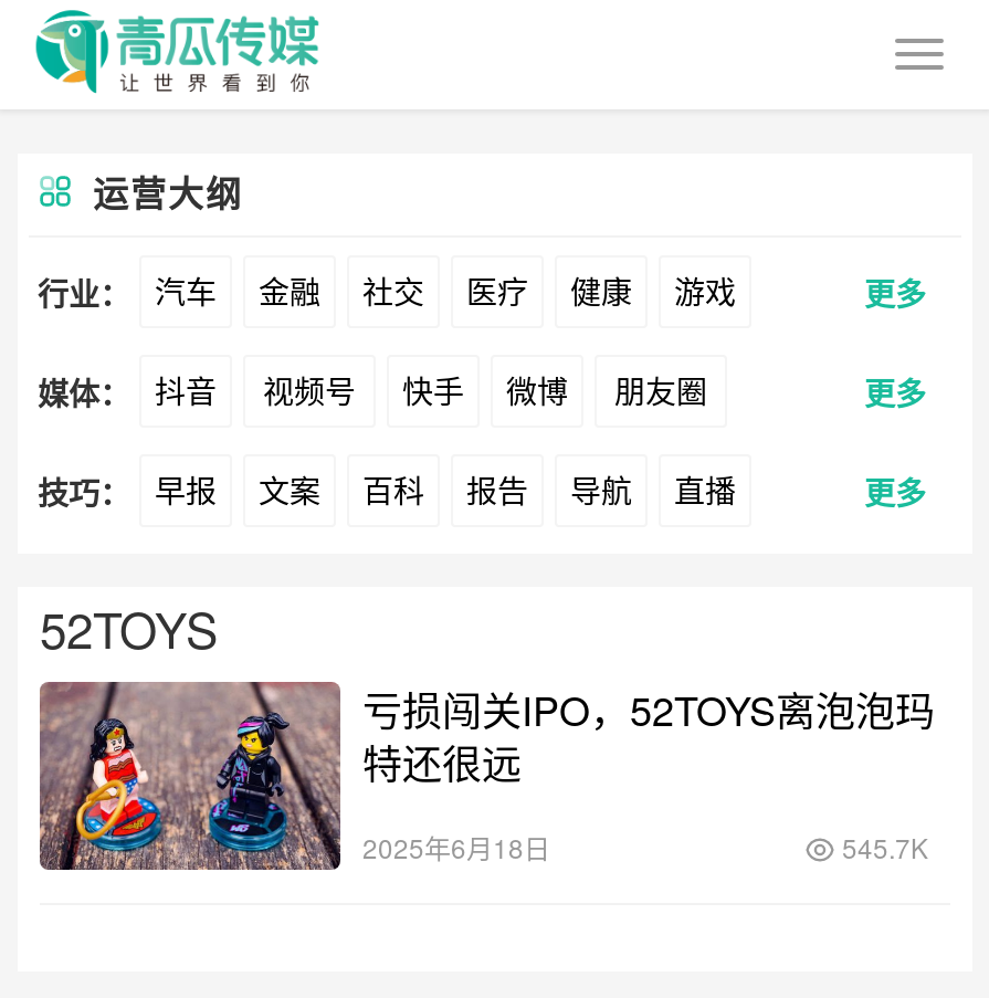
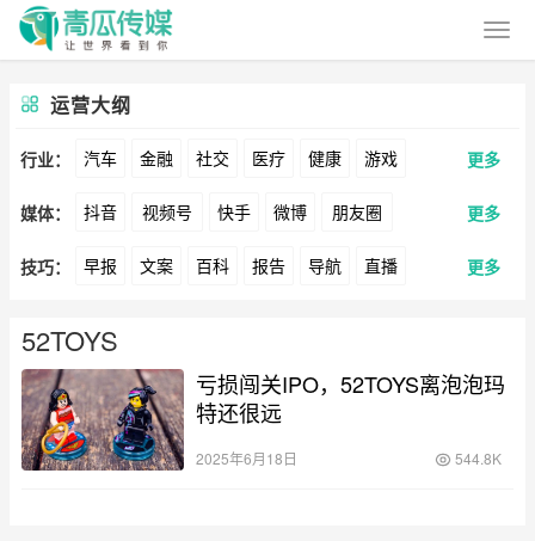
[835,828,928,865] 545.7K -> [451,448,502,468] 544.8K

